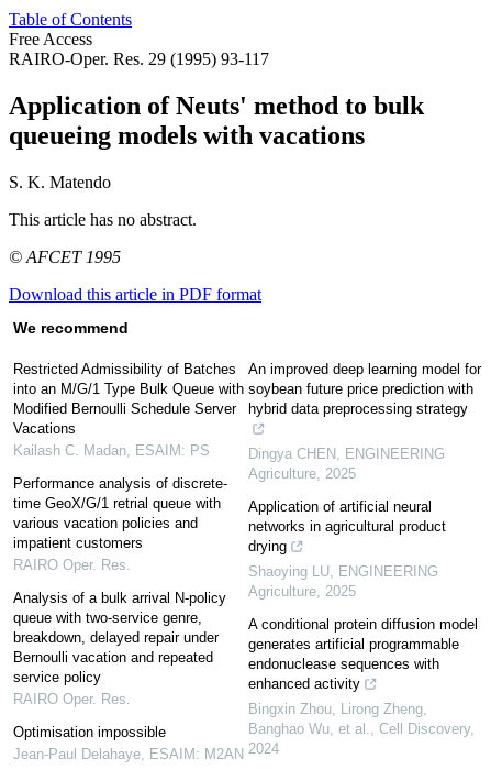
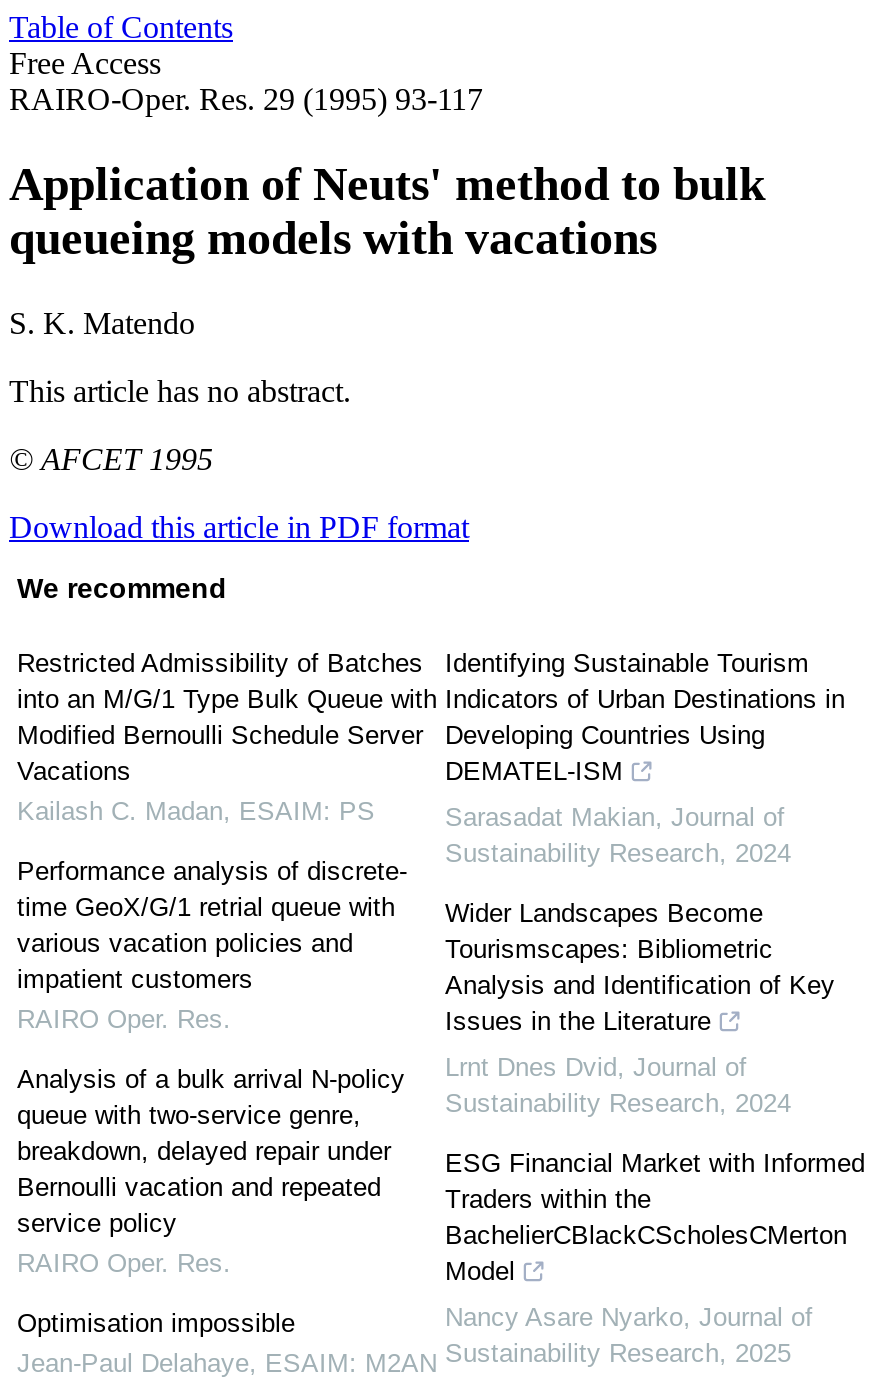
[248,361,481,417] An improved deep learning model for | soybean future price prediction with | hybrid data preprocessing strategy -> [445,648,845,786] Identifying Sustainable Tourism | Indicators of Urban Destinations in | Developing Countries Using | DEMATEL-ISM
[248,445,445,482] Dingya CHEN, ENGINEERING | Agriculture, 2025 -> [445,802,791,868] Sarasadat Makian, Journal of | Sustainability Research, 2024
[248,498,446,554] Application of artificial neural | networks in agricultural product | drying -> [445,898,835,1036] Wider Landscapes Become | Tourismscapes: Bibliometric | Analysis and Identification of Key | Issues in the Literature
[248,563,438,599] Shaoying LU, ENGINEERING | Agriculture, 2025 -> [445,1052,791,1118] Lrnt Dnes Dvid, Journal of | Sustainability Research, 2024
[248,616,478,692] A conditional protein diffusion model | generates artificial programmable | endonuclease sequences with | enhanced activity -> [445,1148,865,1286] ESG Financial Market with Informed | Traders within the | BachelierCBlackCScholesCMerton | Model
[248,701,475,757] Bingxin Zhou, Lirong Zheng, | Banghao Wu, et al., Cell Discovery, | 2024 -> [445,1302,813,1368] Nancy Asare Nyarko, Journal of | Sustainability Research, 2025

